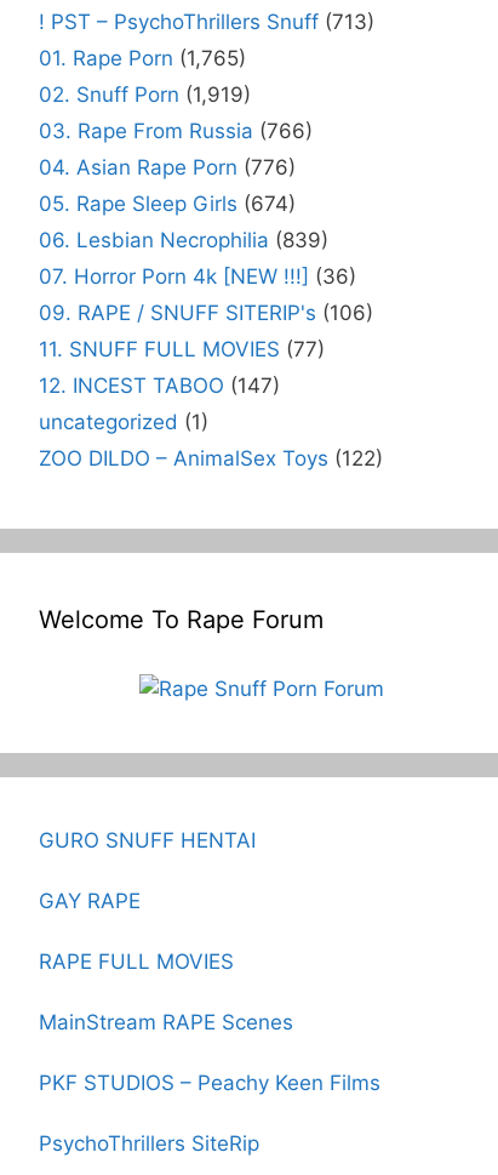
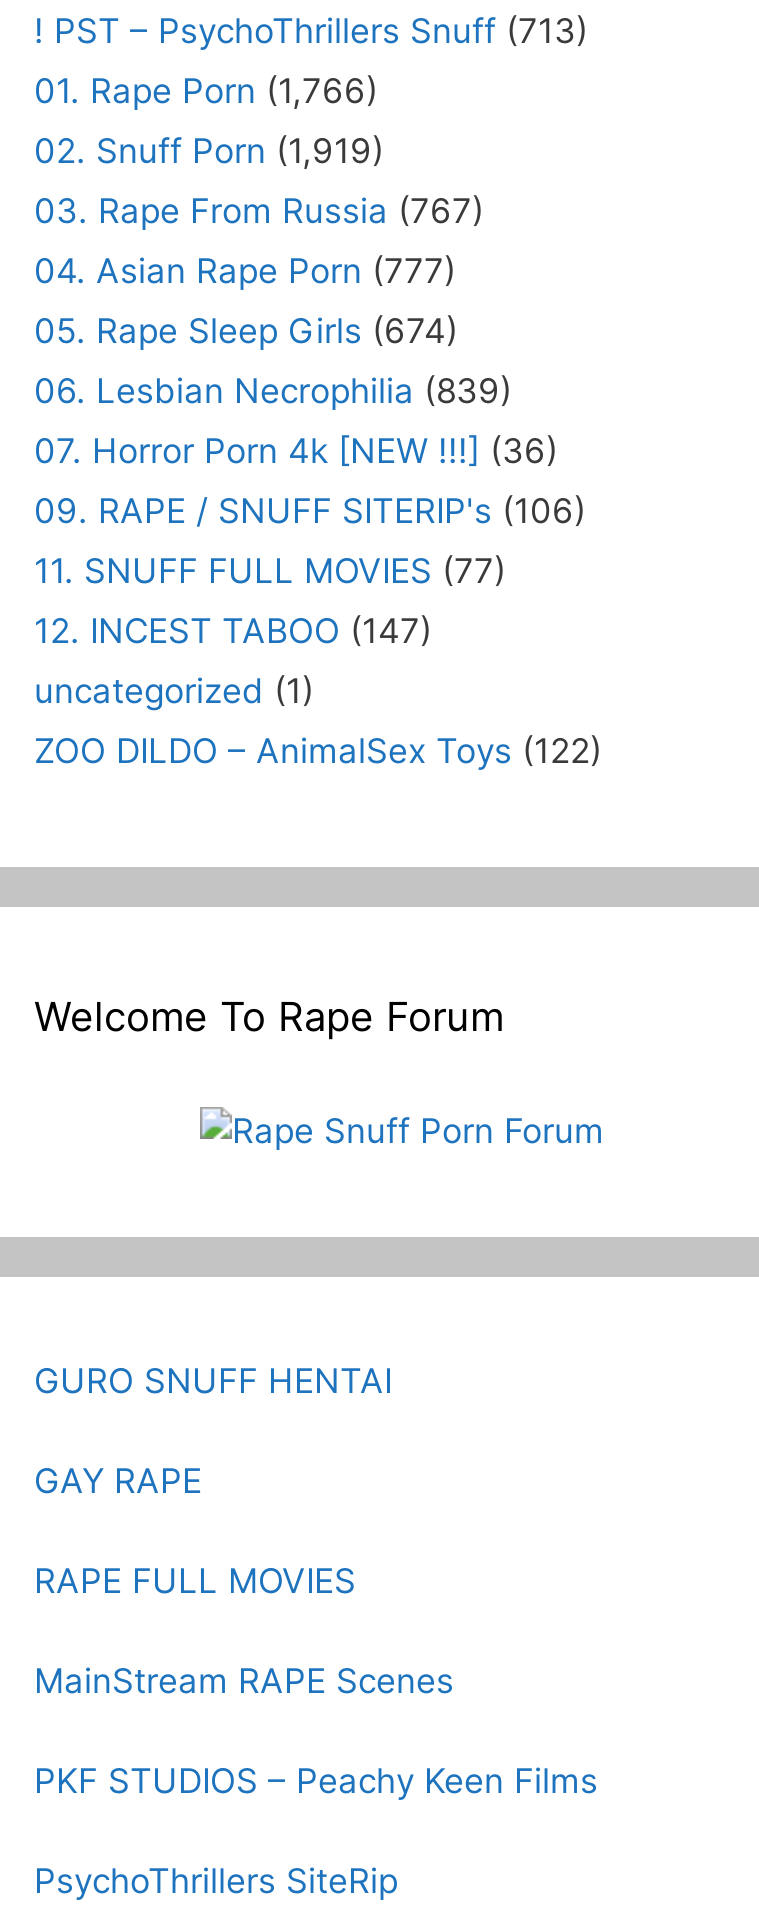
[39,46,246,70] 01. Rape Porn (1,765) -> [34,71,378,111] 01. Rape Porn (1,766)
[39,119,313,143] 03. Rape From Russia (766) -> [34,191,484,231] 03. Rape From Russia (767)
[39,155,296,179] 04. Asian Rape Porn (776) -> [34,251,456,291] 04. Asian Rape Porn (777)

